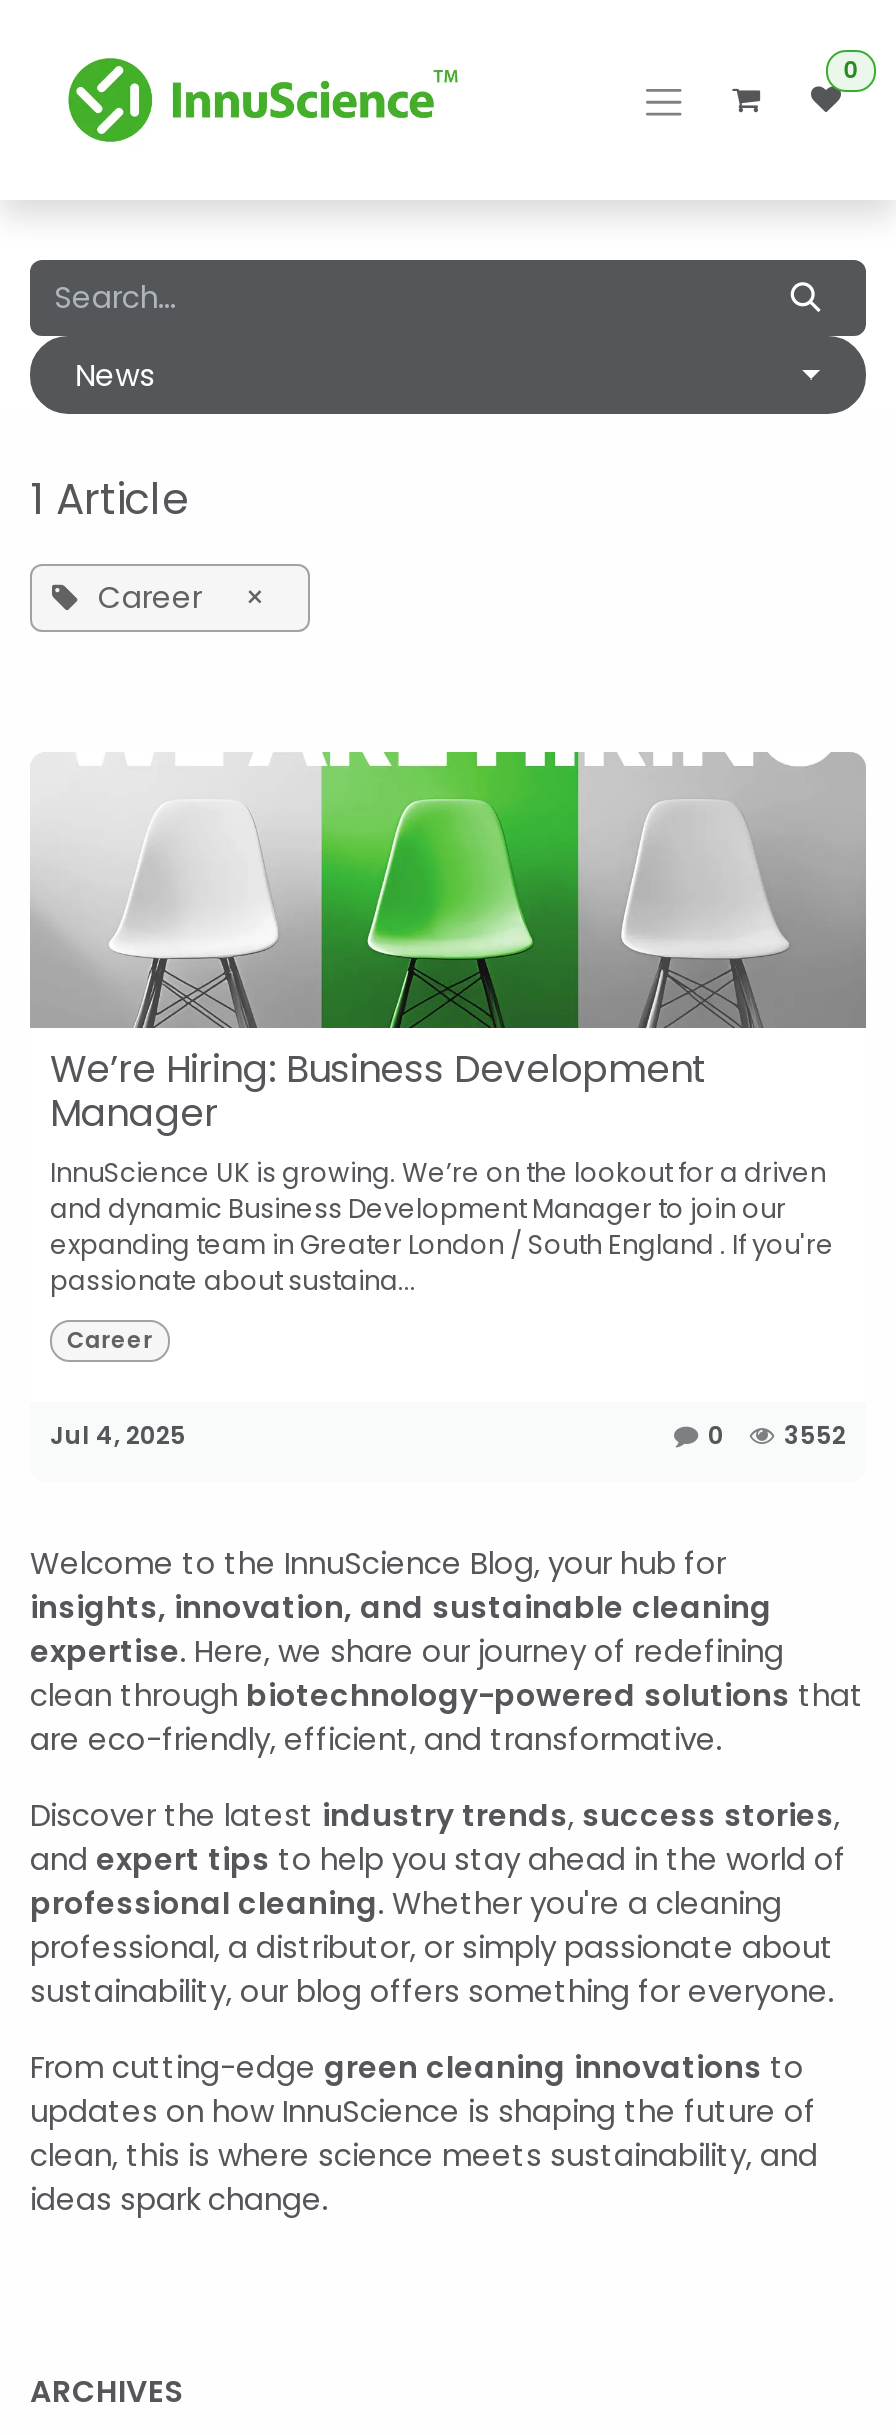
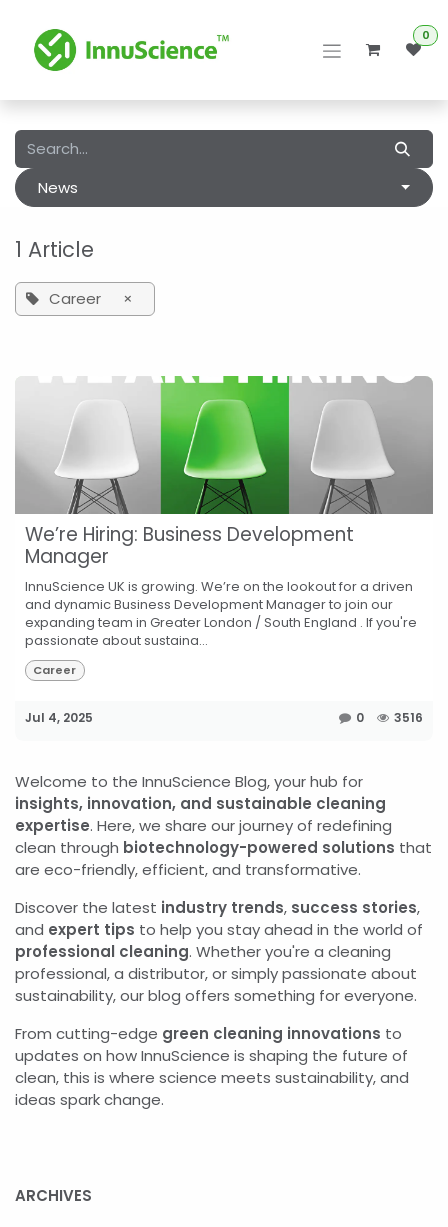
[708,1417,846,1451] 0 3552 -> [356,709,423,726] 0 3516

